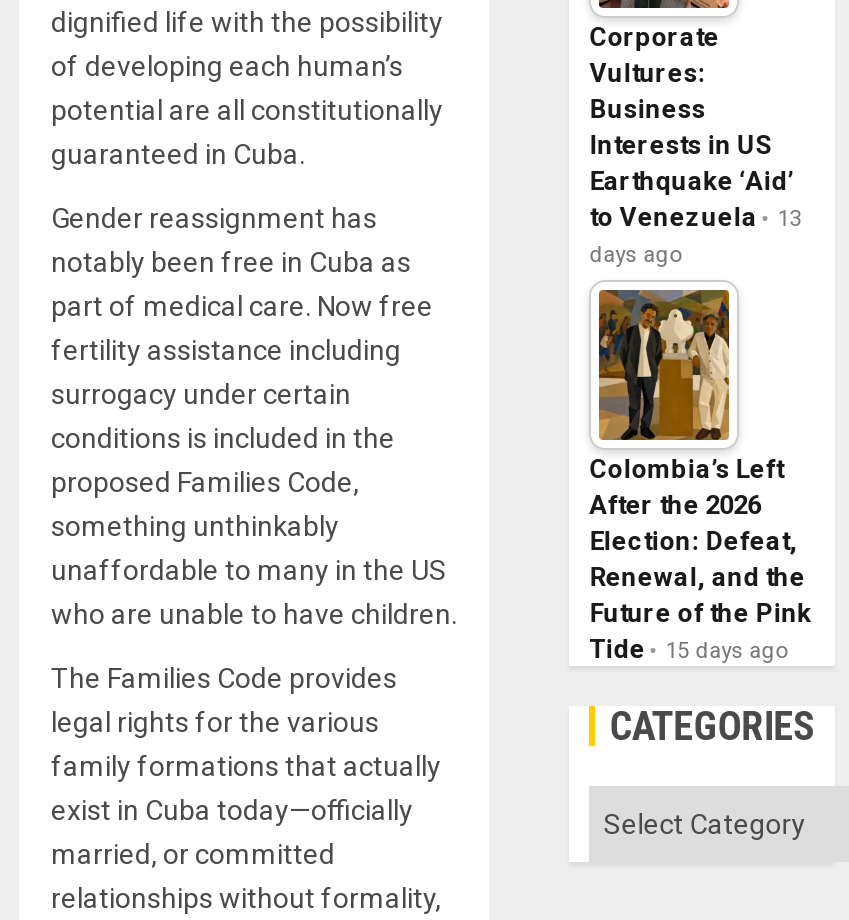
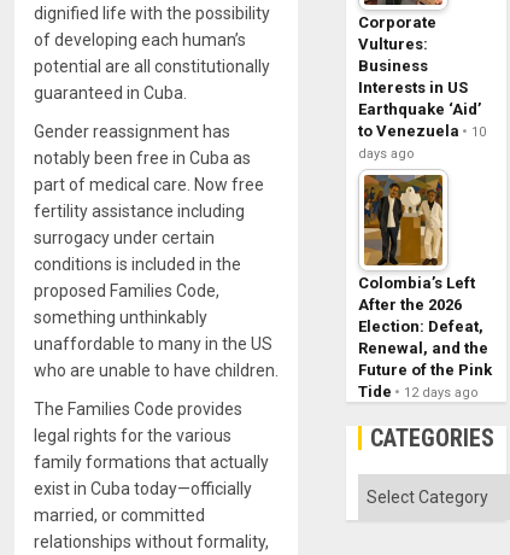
[590,203,802,233] to Venezuela 13 -> [358,122,486,140] to Venezuela 10
[590,635,790,665] Tide 15 days ago -> [358,383,479,401] Tide 12 days ago

